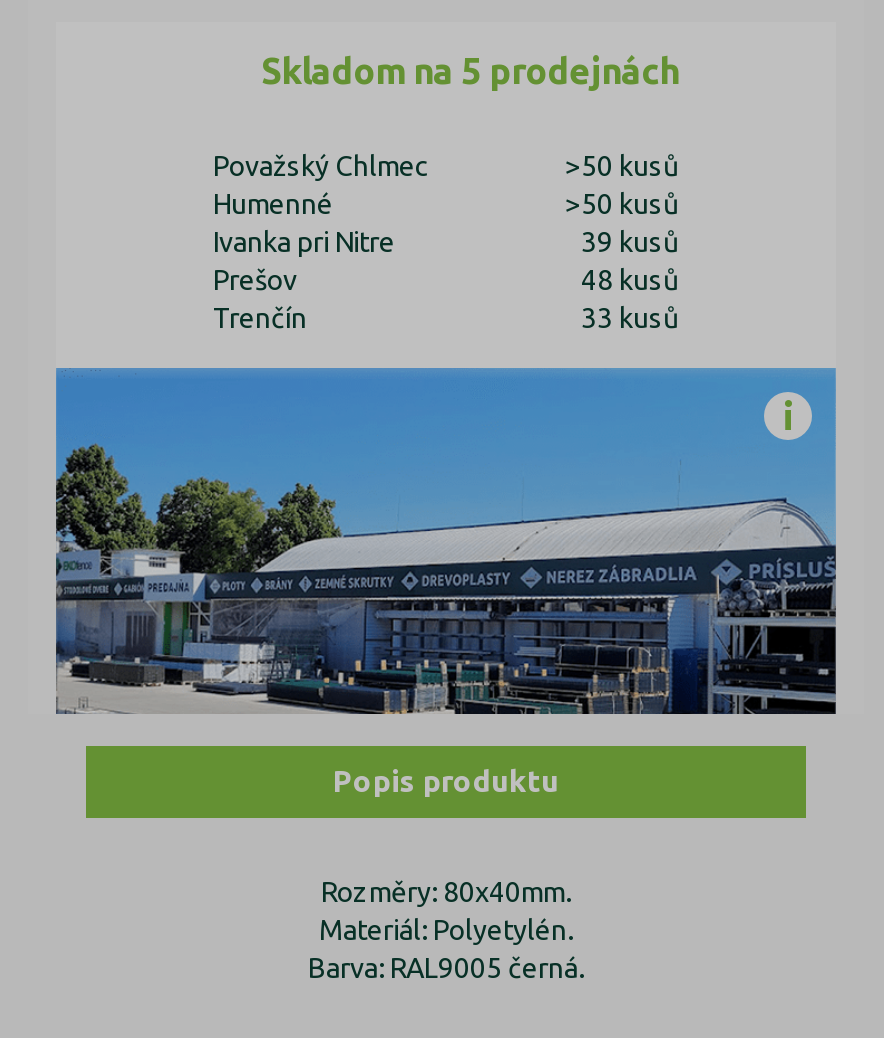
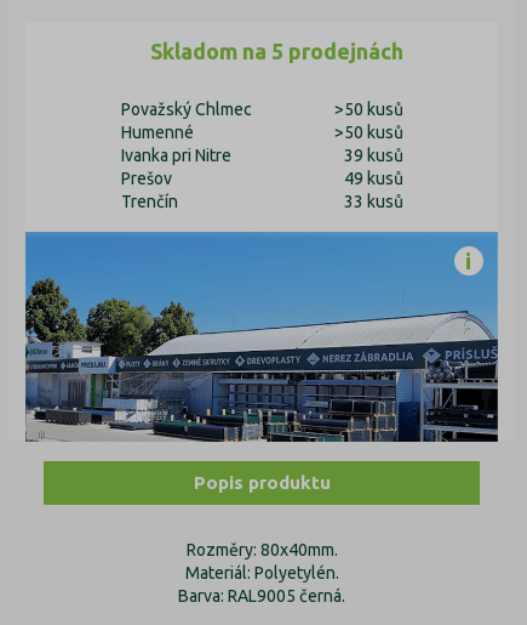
[581,264,679,296] 48 kusů -> [343,169,403,188] 49 kusů

